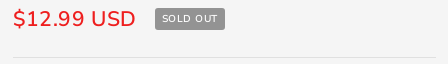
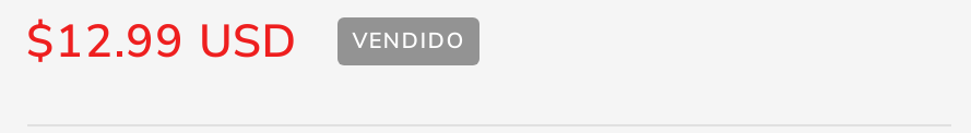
[162,12,218,26] SOLD OUT -> [352,26,465,57] VENDIDO

